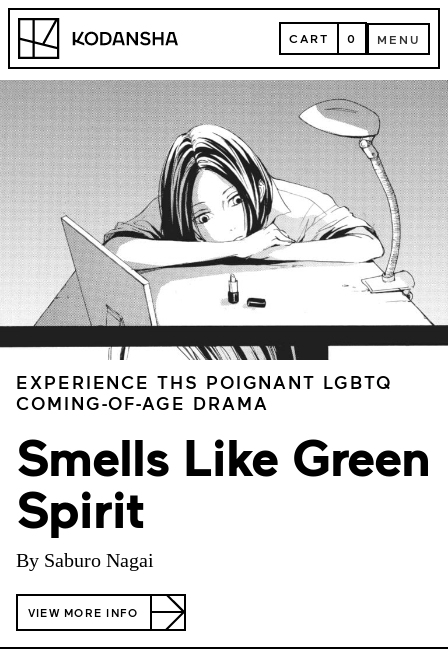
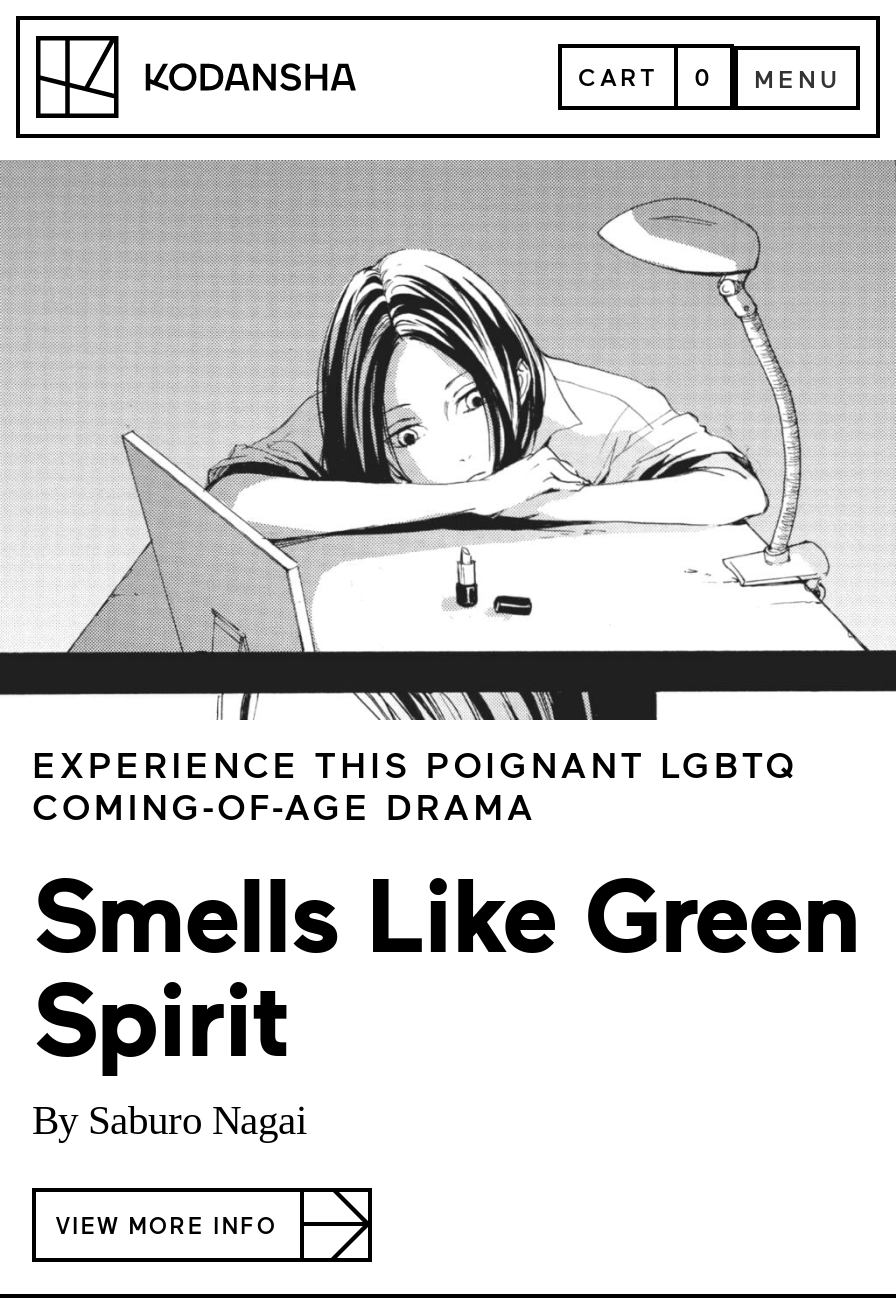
[16,371,392,393] EXPERIENCE THS POIGNANT LGBTQ -> [32,742,797,786] EXPERIENCE THIS POIGNANT LGBTQ

